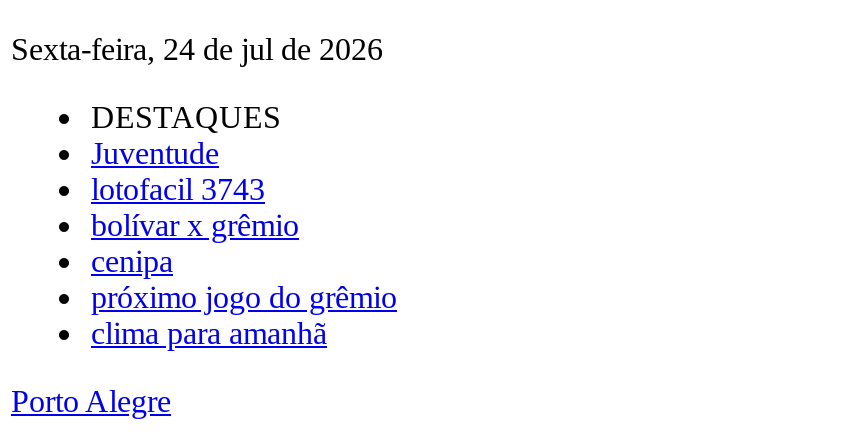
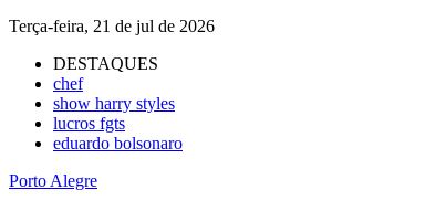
[11,32,383,66] Sexta-feira, 24 de jul de 2026 -> [9,17,215,35] Terça-feira, 21 de jul de 2026
[91,136,397,350] Juventude | lotofacil 3743 | bolívar x grêmio | cenipa | próximo jogo do grêmio | clima para amanhã -> [53,74,183,152] chef | show harry styles | lucros fgts | eduardo bolsonaro

